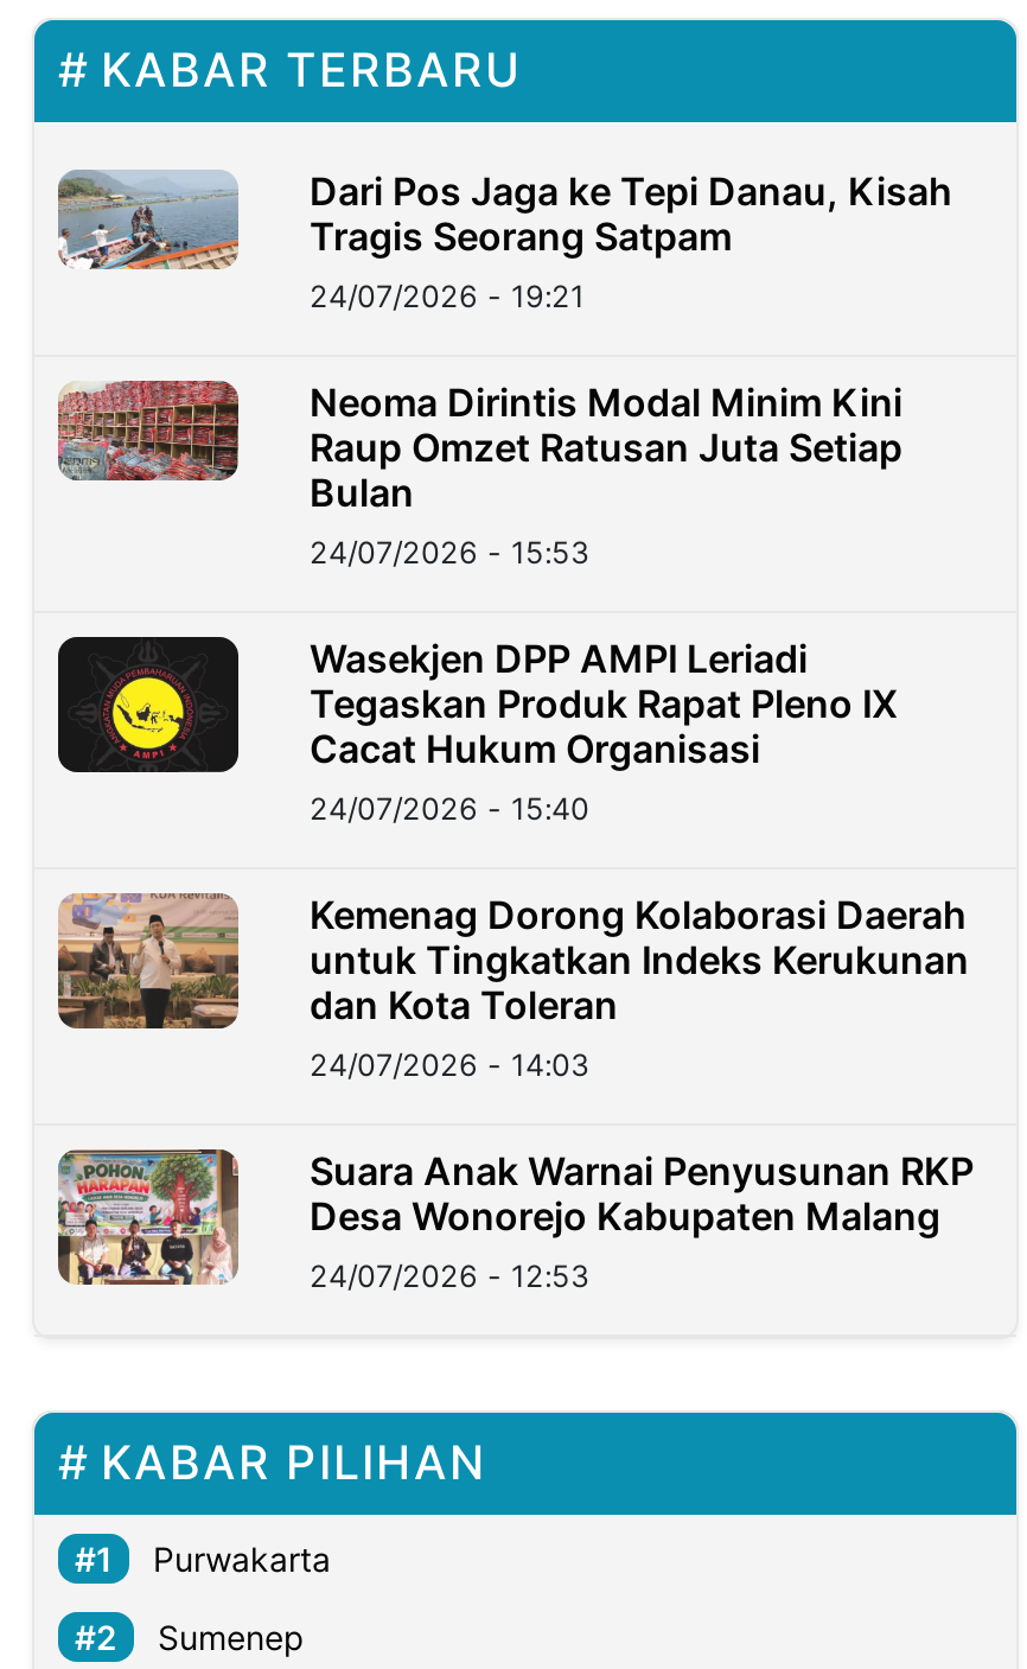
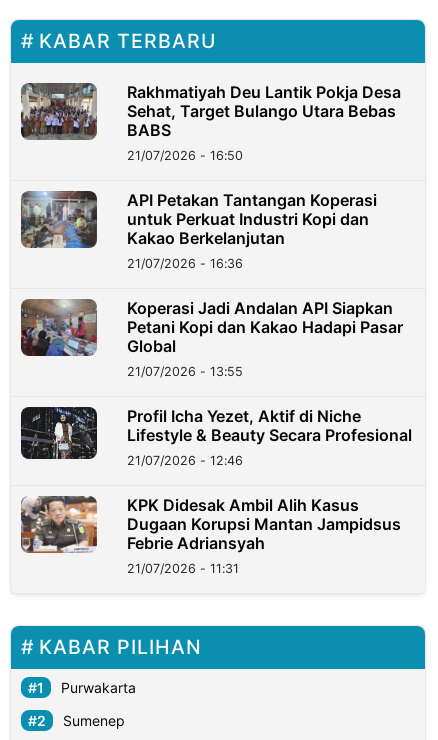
[58,167,952,314] [image] | Dari Pos Jaga ke Tepi Danau, Kisah | Tragis Seorang Satpam | 24/07/2026 - 19:21 -> [20,82,401,163] [image] | Rakhmatiyah Deu Lantik Pokja Desa | Sehat, Target Bulango Utara Bebas | BABS | 21/07/2026 - 16:50
[58,378,902,570] [image] | Neoma Dirintis Modal Minim Kini | Raup Omzet Ratusan Juta Setiap | Bulan | 24/07/2026 - 15:53 -> [20,190,377,271] [image] | API Petakan Tantangan Koperasi | untuk Perkuat Industri Kopi dan | Kakao Berkelanjutan | 21/07/2026 - 16:36
[60,634,898,827] [image] | Wasekjen DPP AMPI Leriadi | Tegaskan Produk Rapat Pleno IX | Cacat Hukum Organisasi | 24/07/2026 - 15:40 -> [20,298,403,379] [image] | Koperasi Jadi Andalan API Siapkan | Petani Kopi dan Kakao Hadapi Pasar | Global | 21/07/2026 - 13:55
[58,891,969,1083] [image] | Kemenag Dorong Kolaborasi Daerah | untuk Tingkatkan Indeks Kerukunan | dan Kota Toleran | 24/07/2026 - 14:03 -> [21,406,412,468] [image] | Profil Icha Yezet, Aktif di Niche | Lifestyle & Beauty Secara Profesional | 21/07/2026 - 12:46
[58,1147,974,1294] [image] | Suara Anak Warnai Penyusunan RKP | Desa Wonorejo Kabupaten Malang | 24/07/2026 - 12:53 -> [21,495,401,576] [image] | KPK Didesak Ambil Alih Kasus | Dugaan Korupsi Mantan Jampidsus | Febrie Adriansyah | 21/07/2026 - 11:31

